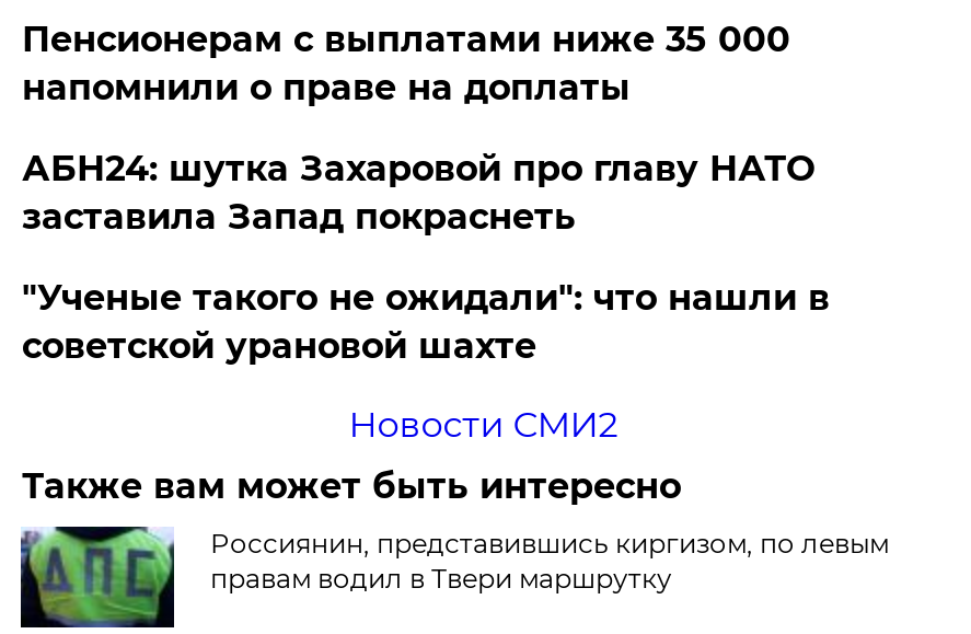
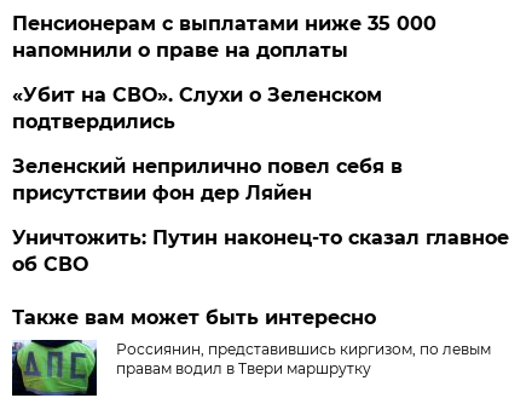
[22,148,814,237] АБН24: шутка Захаровой про главу НАТО | заставила Запад покраснеть -> [13,83,383,133] «Убит на СВО». Слухи о Зеленском | подтвердились
[22,277,830,367] "Ученые такого не ожидали": что нашли в | советской урановой шахте -> [13,155,403,204] Зеленский неприлично повел cебя в | присутствии фон дер Ляйен
[349,404,618,445] Новости СМИ2 -> [13,226,510,276] Уничтожить: Путин наконец-то сказал главное | об СВО

